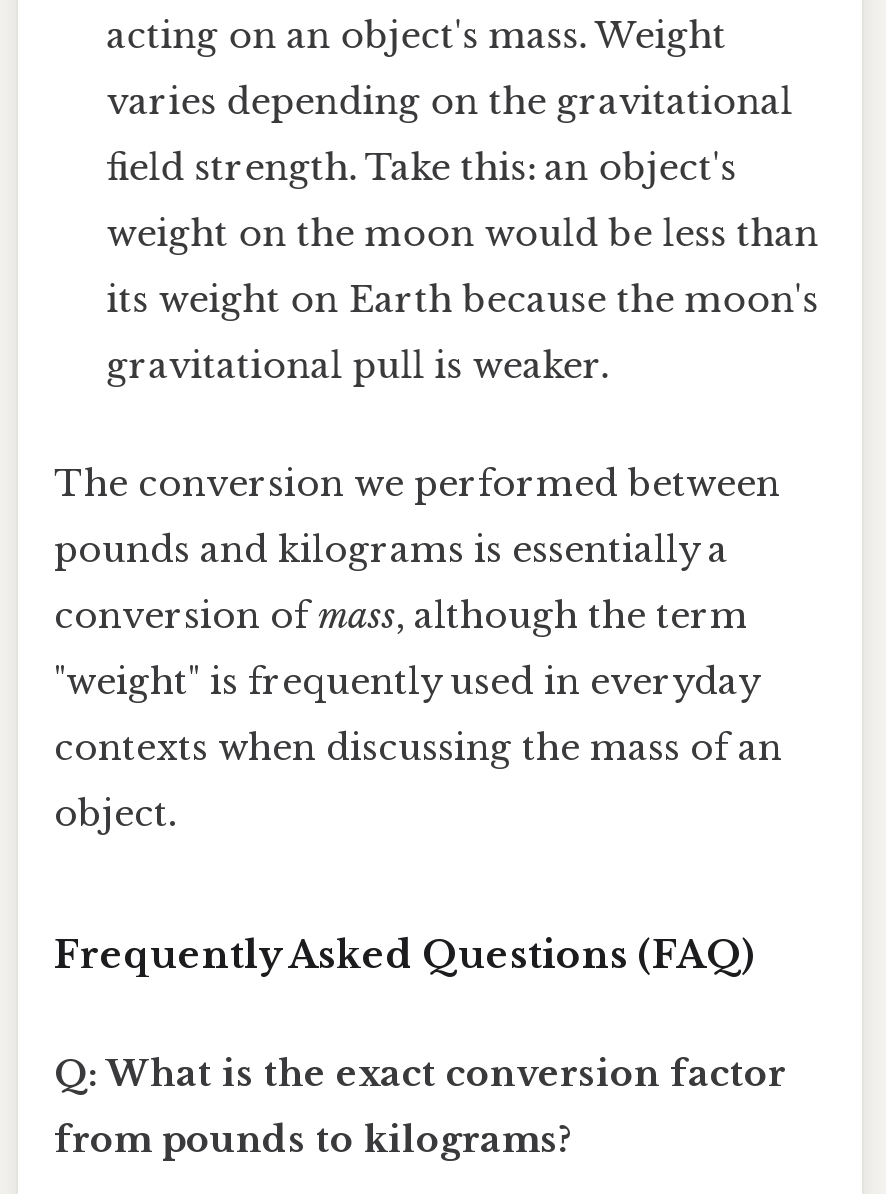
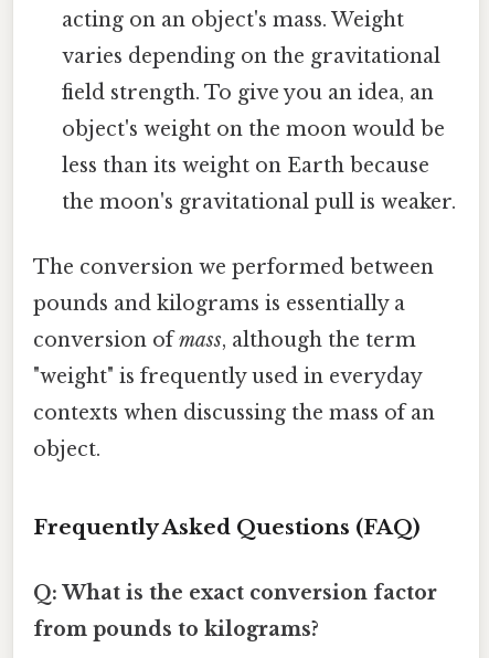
[106,146,736,190] field strength. Take this: an object's -> [62,80,434,105] field strength. To give you an idea, an
[106,212,818,256] weight on the moon would be less than -> [62,117,445,141] object's weight on the moon would be
[106,278,818,322] its weight on Earth because the moon's -> [62,153,430,178] less than its weight on Earth because
[106,344,608,388] gravitational pull is weaker. -> [62,190,456,214] the moon's gravitational pull is weaker.

